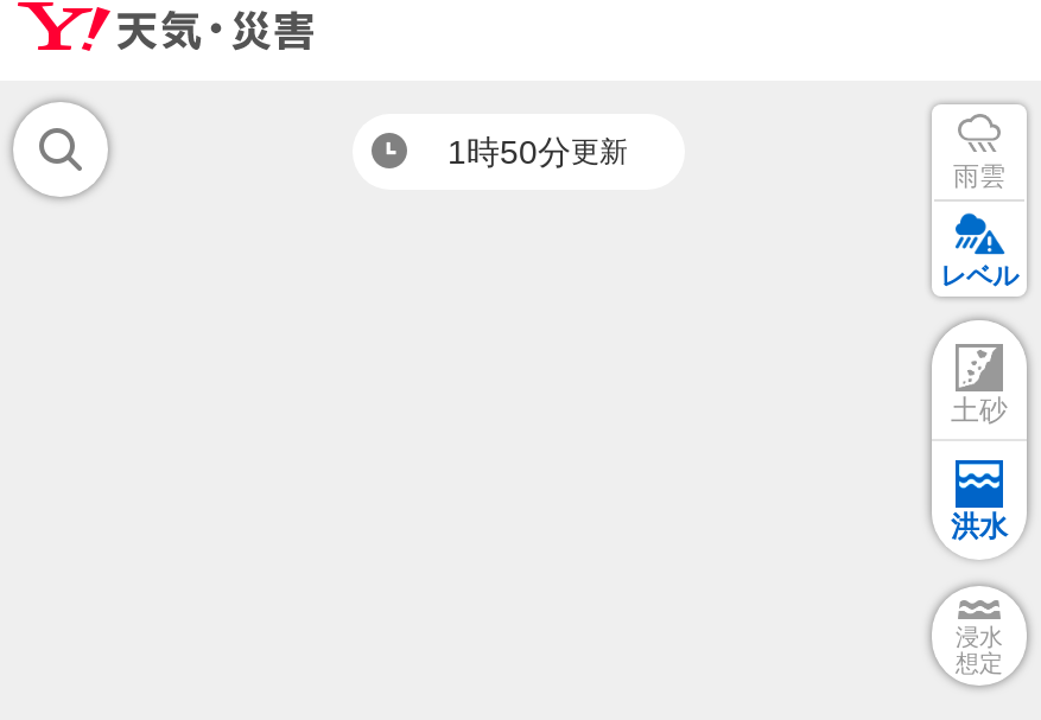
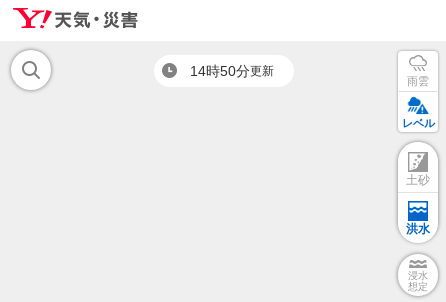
[447,133,628,171] 1時50分更新 -> [190,63,274,79] 14時50分更新

